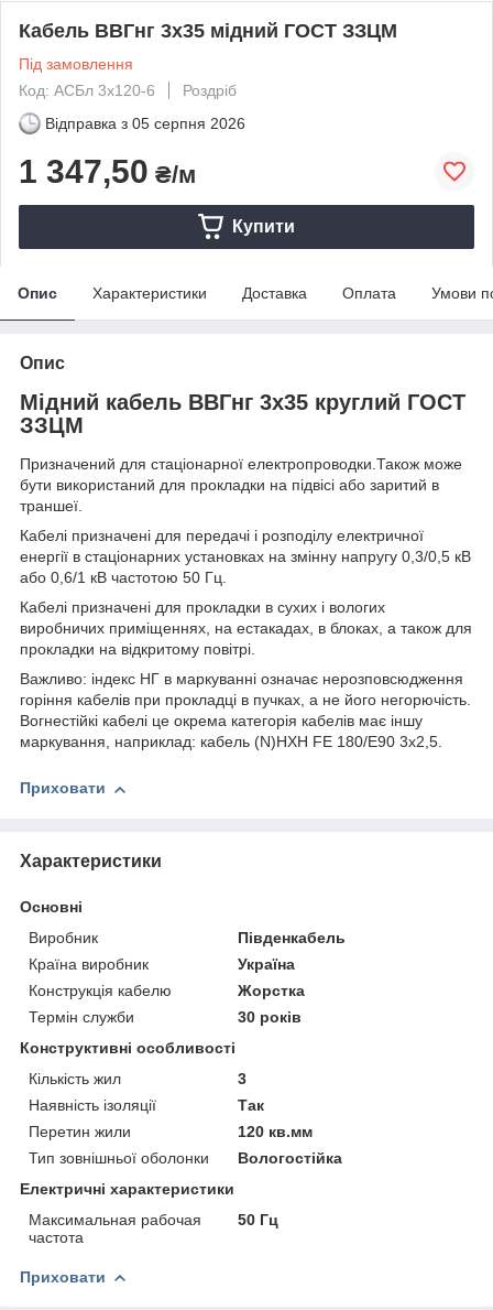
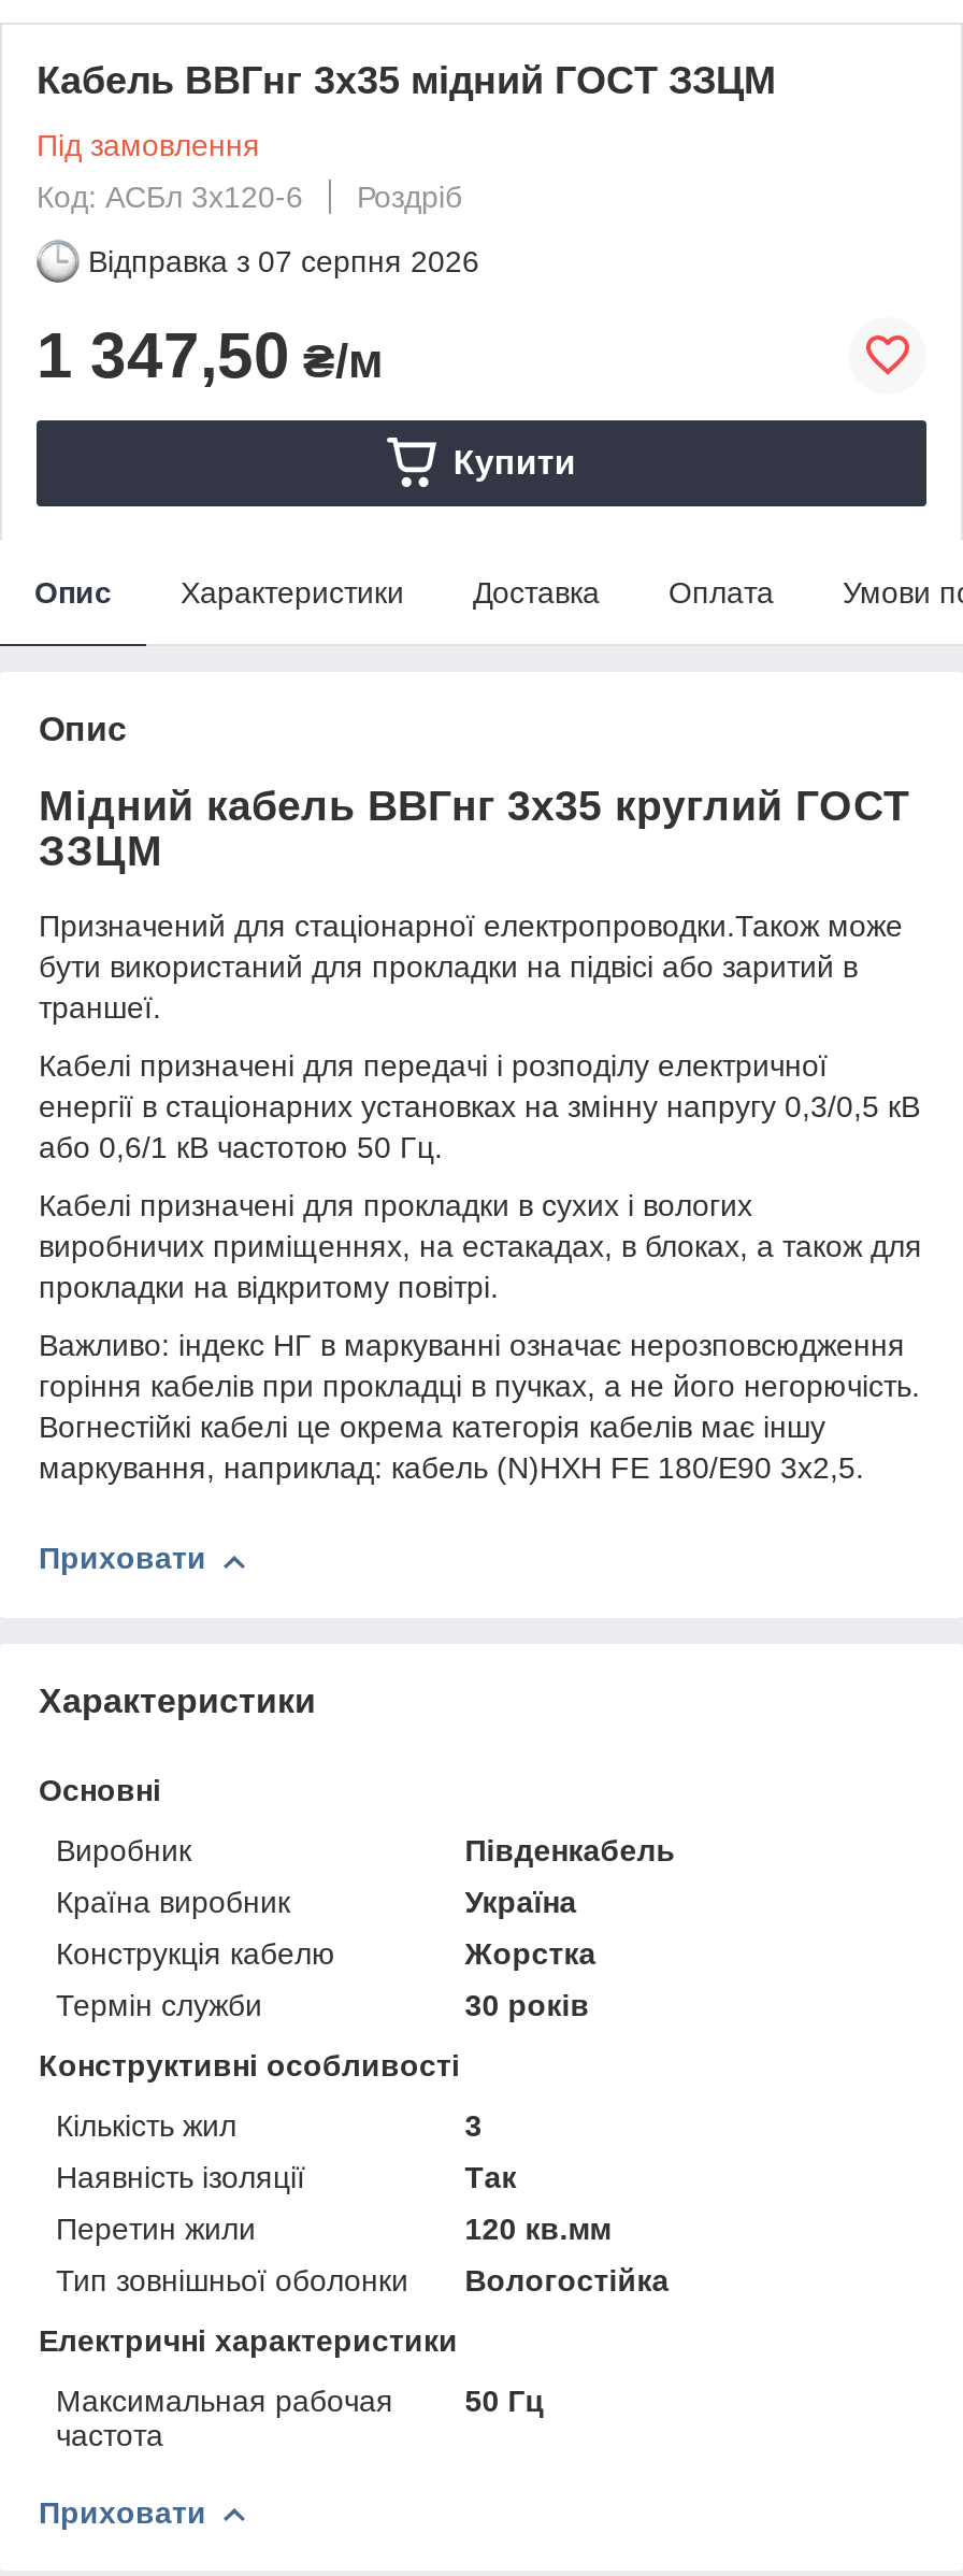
[45,114,245,132] Відправка з 05 серпня 2026 -> [88,244,479,278] Відправка з 07 серпня 2026

